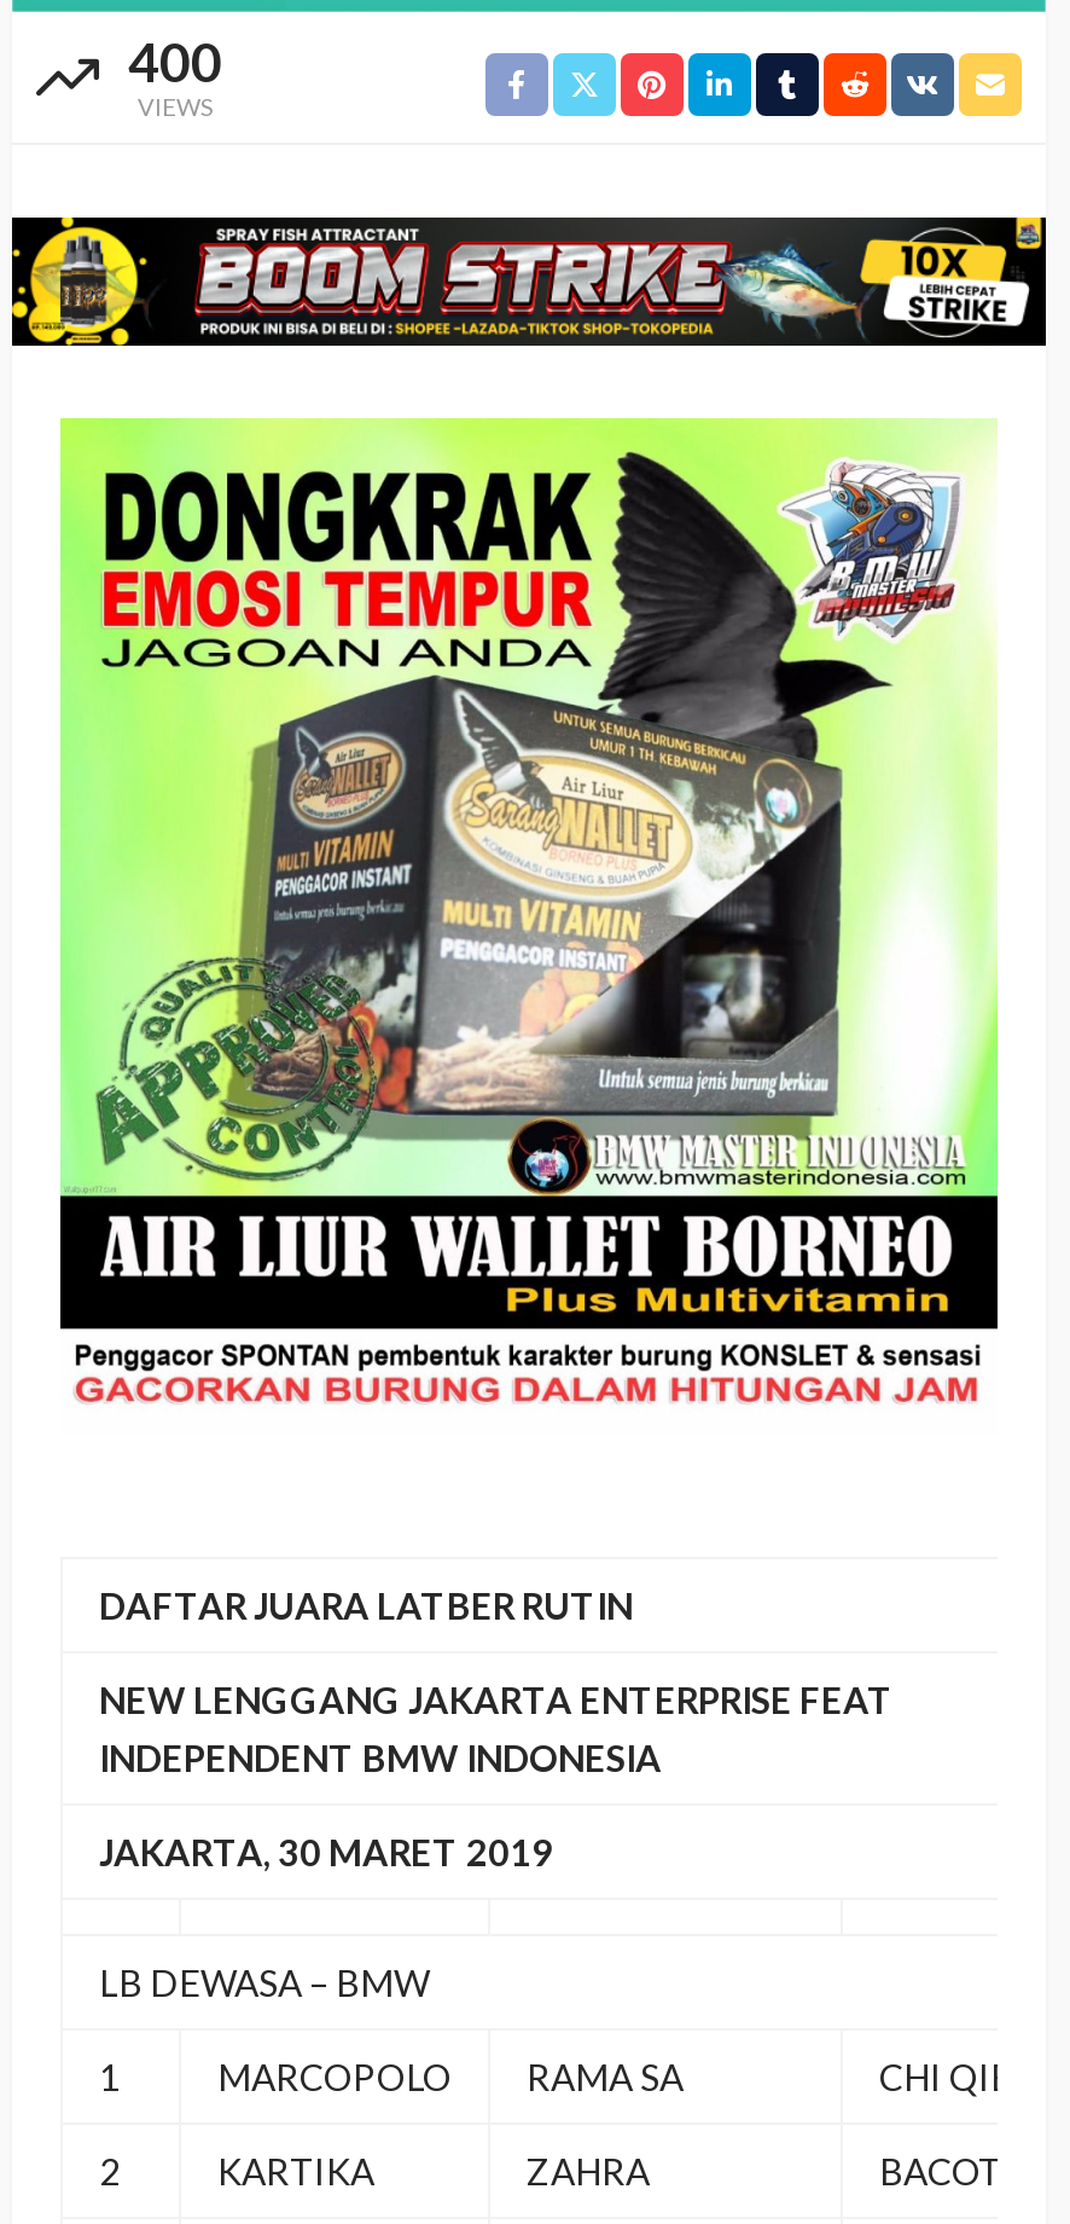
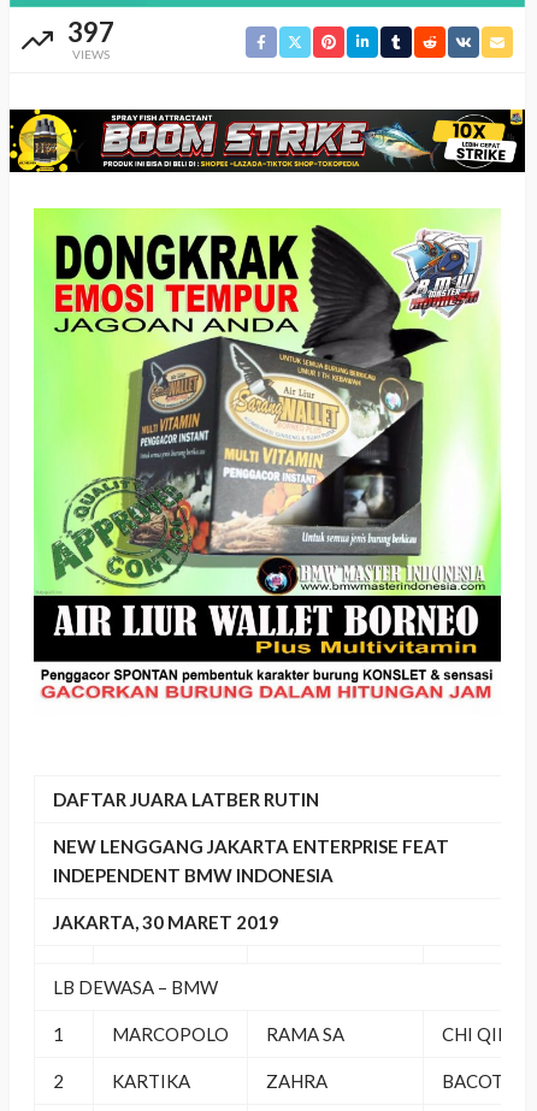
[128,30,222,95] 400 -> [67,15,114,48] 397

